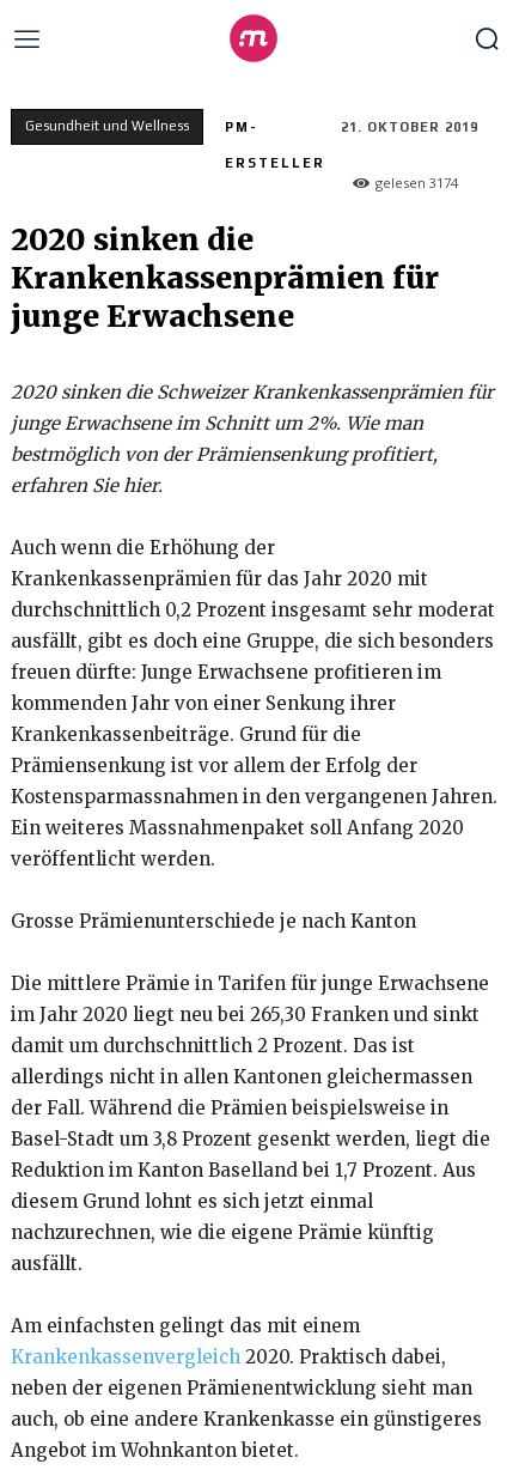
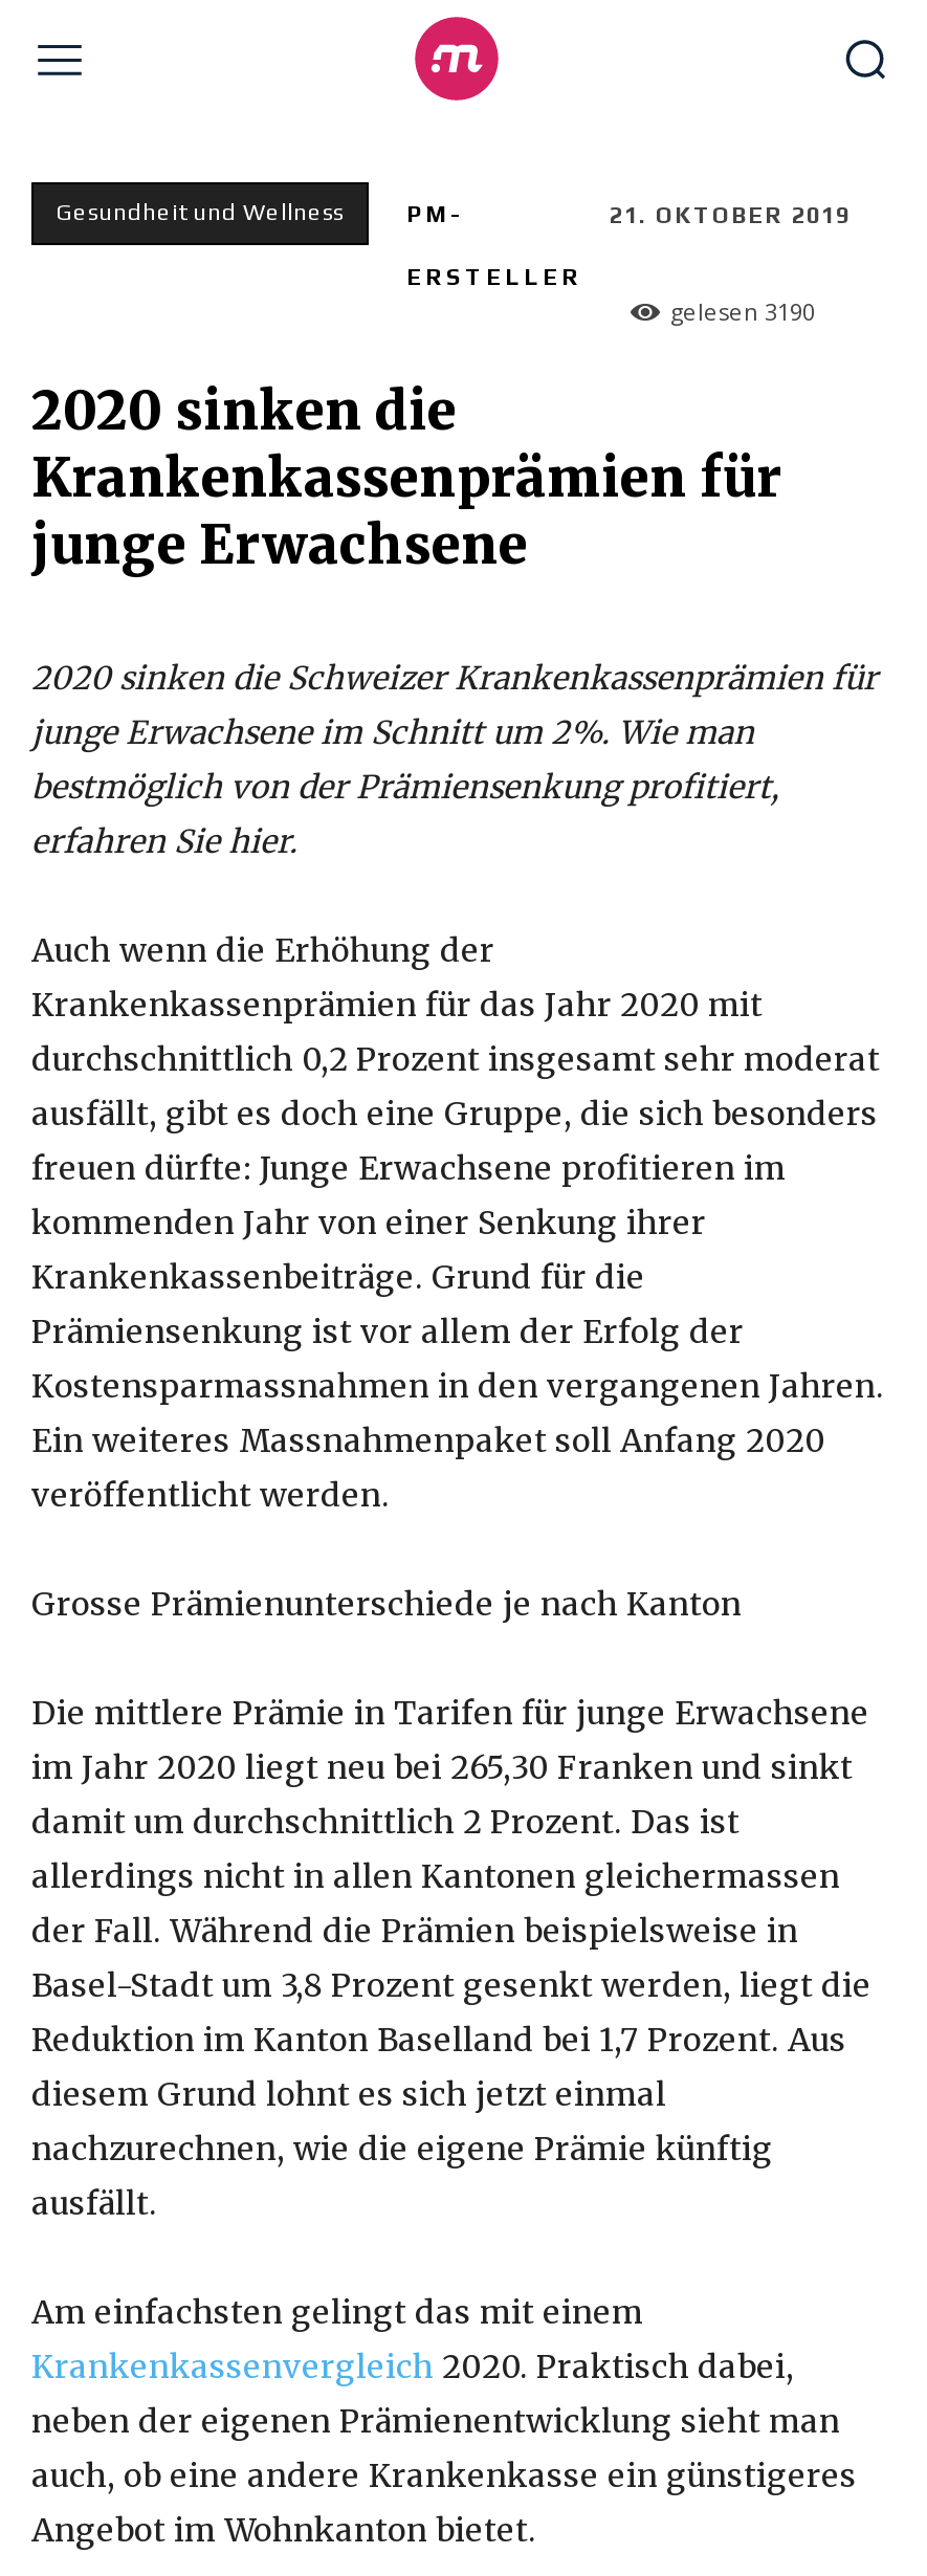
[375,174,458,192] gelesen 3174 -> [670,296,815,328] gelesen 3190

